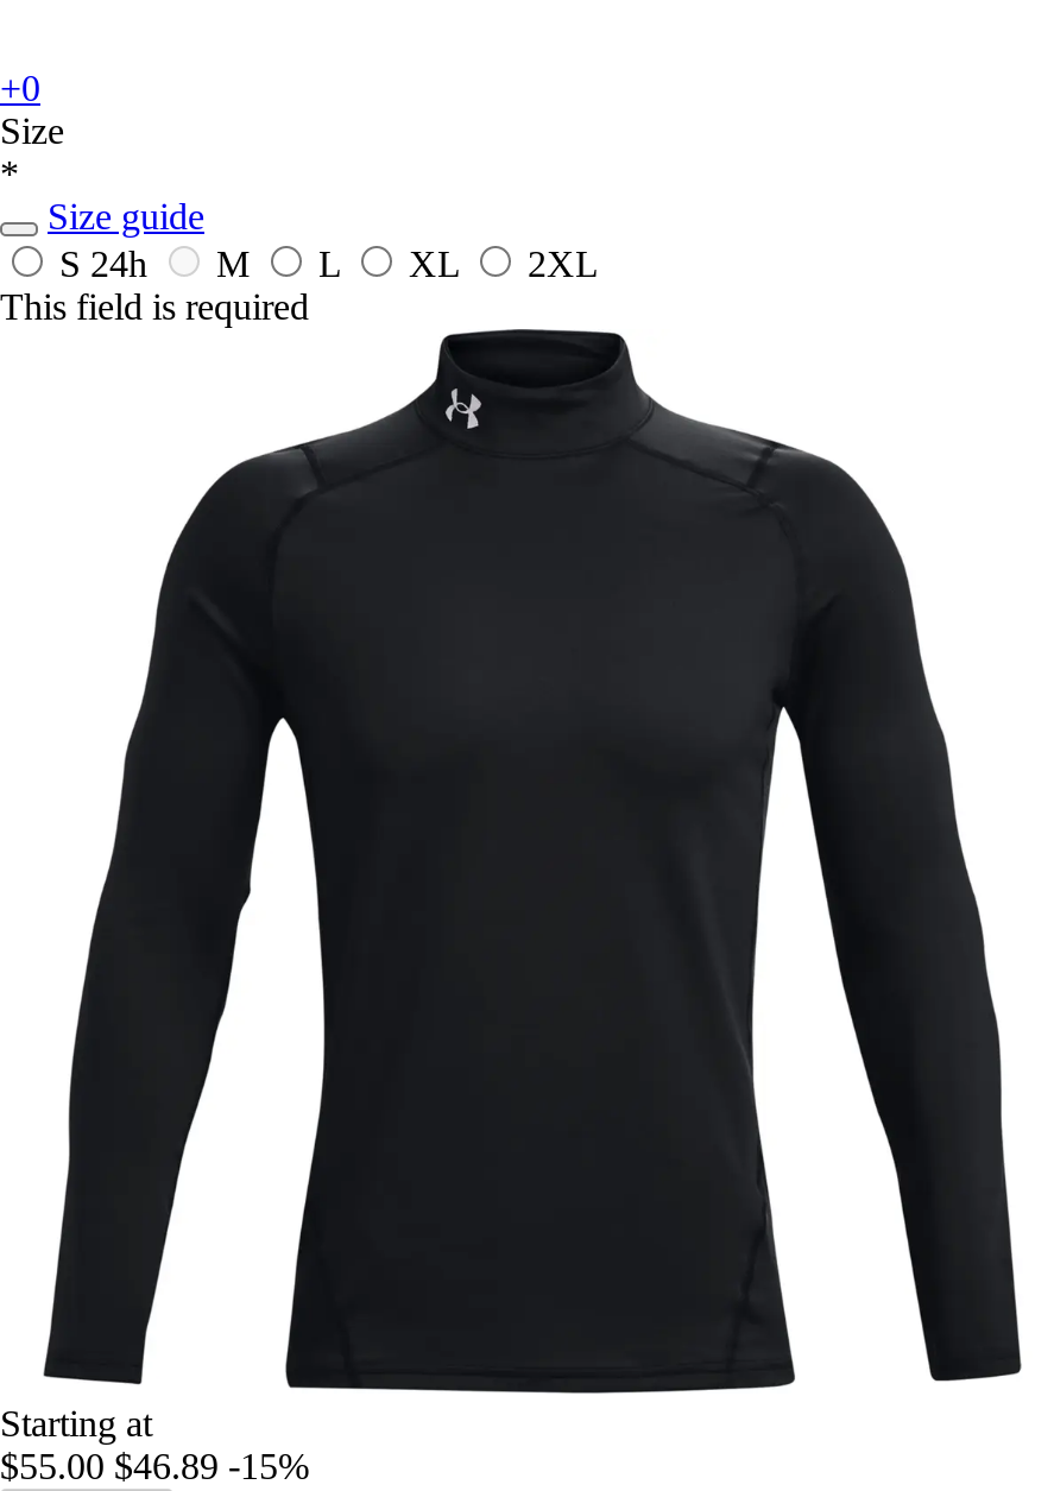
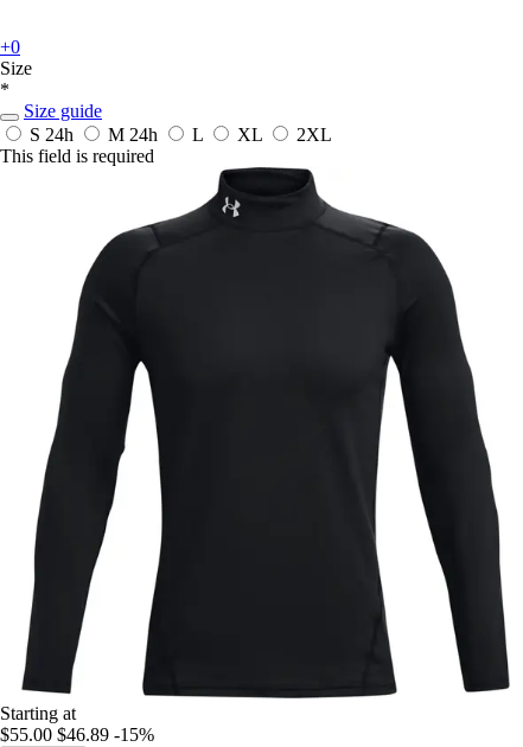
[216,243,259,284] M -> [108,124,158,145] M 24h

